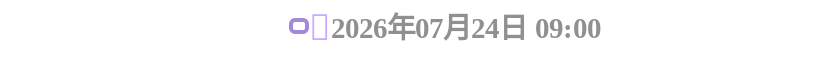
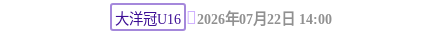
[331,13,601,45] 2026年07月24日 09:00 -> [115,11,332,27] 大洋冠U16 | 2026年07月22日 14:00

